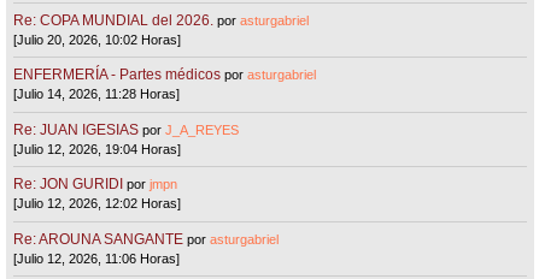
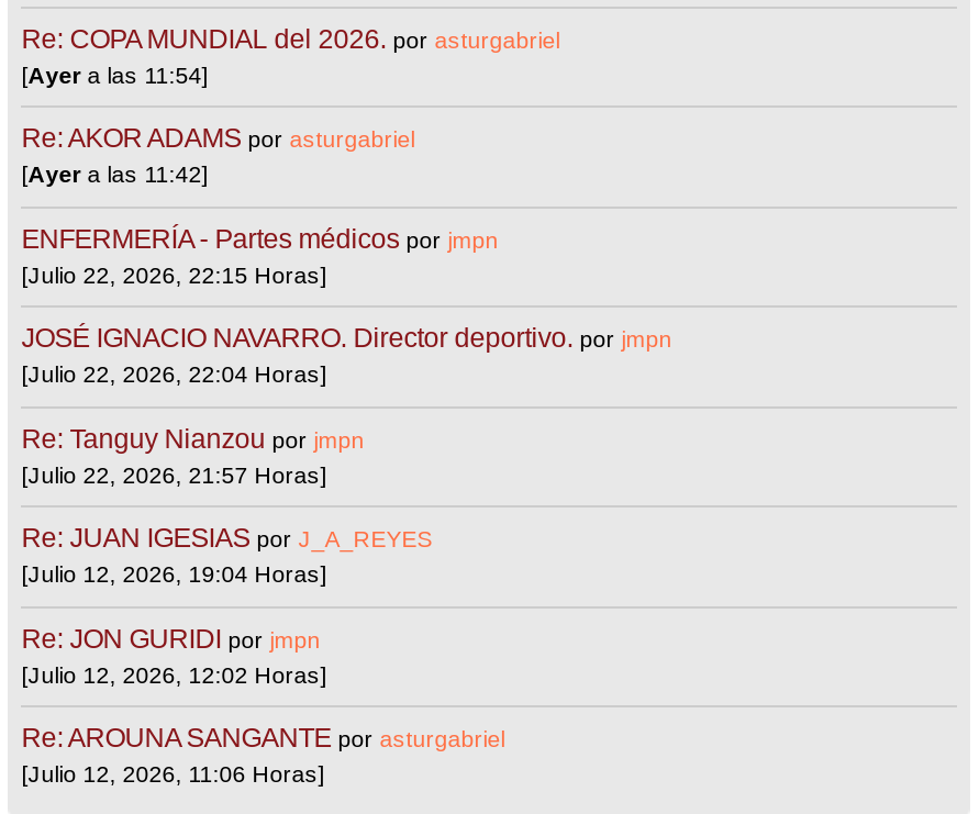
[14,32,316,101] [Julio 20, 2026, 10:02 Horas] | ENFERMERÍA - Partes médicos por asturgabriel | [Julio 14, 2026, 11:28 Horas] -> [21,61,672,487] [Ayer a las 11:54] | Re: AKOR ADAMS por asturgabriel | [Ayer a las 11:42] | ENFERMERÍA - Partes médicos por jmpn | [Julio 22, 2026, 22:15 Horas] | JOSÉ IGNACIO NAVARRO. Director deportivo. por jmpn | [Julio 22, 2026, 22:04 Horas] | Re: Tanguy Nianzou por jmpn | [Julio 22, 2026, 21:57 Horas]

